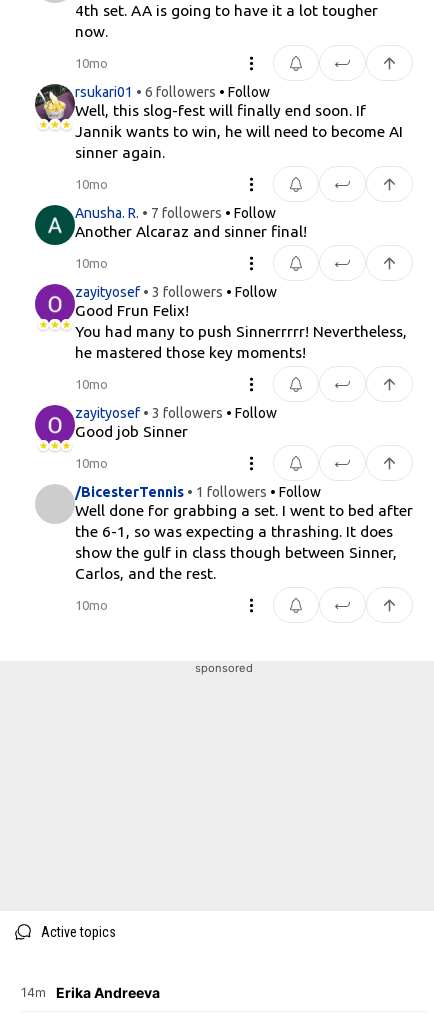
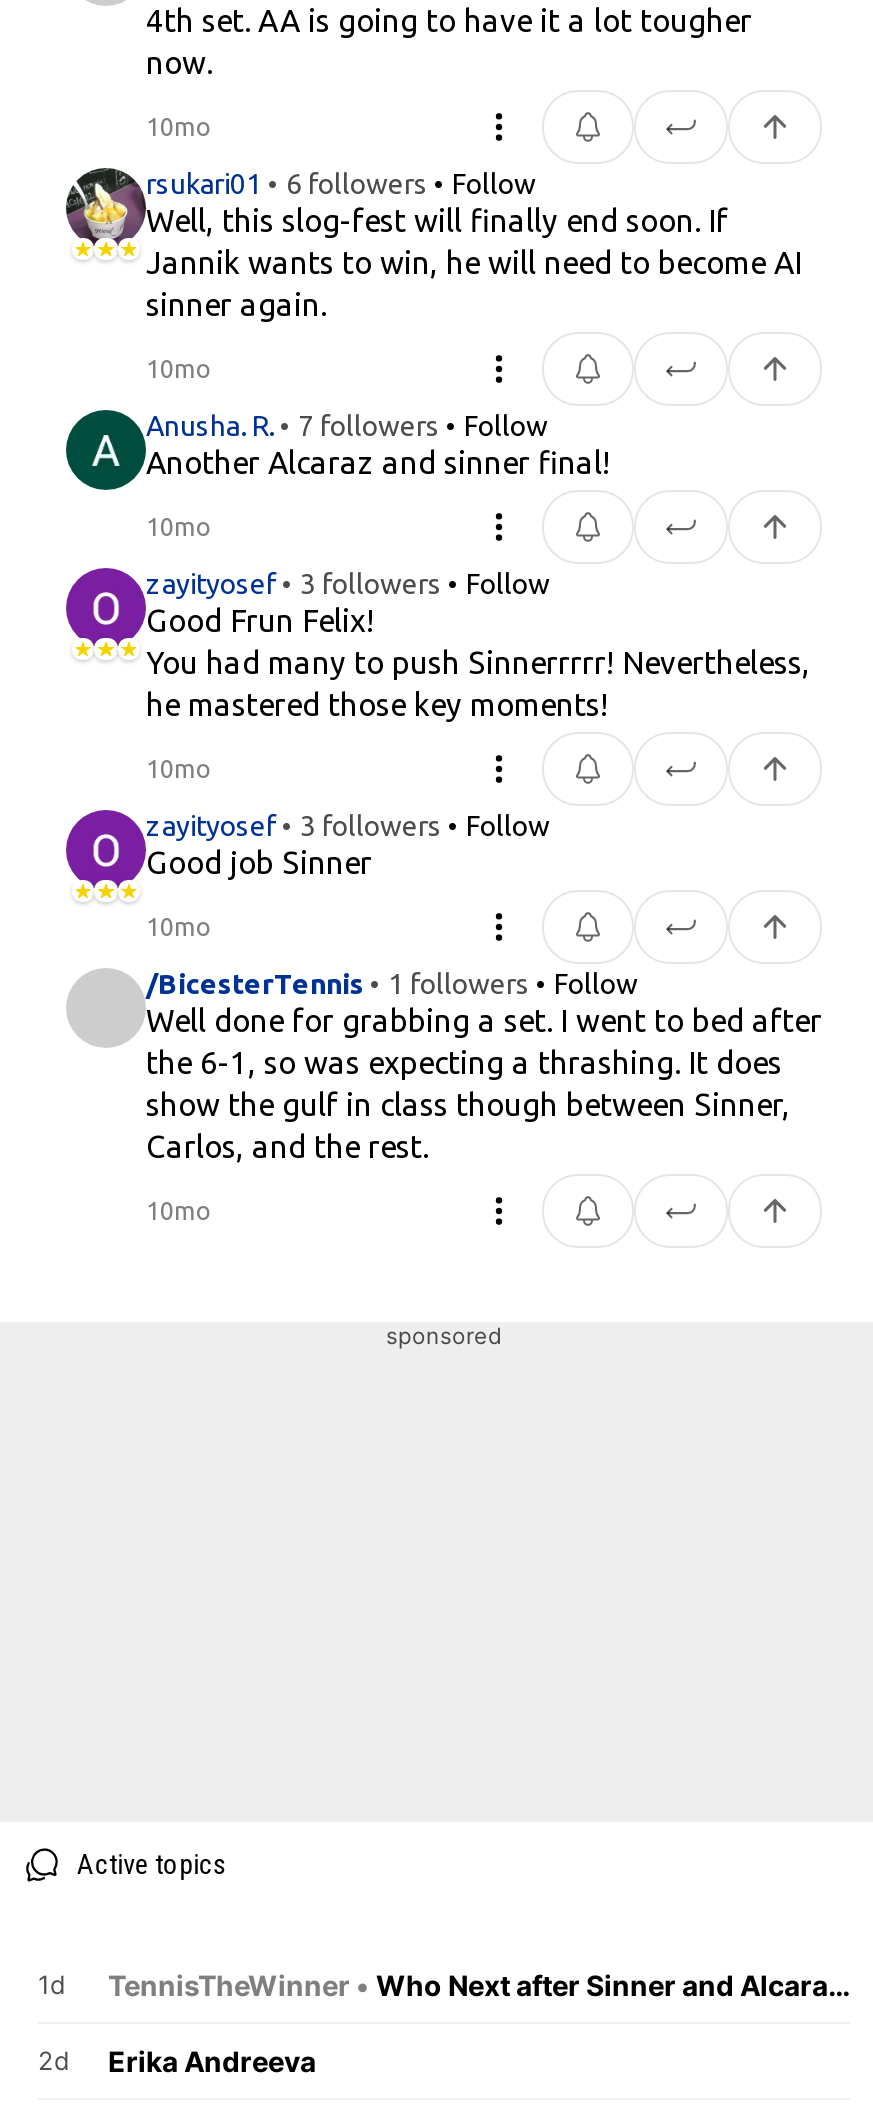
[21,985,46,1000] 14m -> [38,1968,828,2075] 1d | TennisTheWinner • Who Next after Sinner and Alcaraz? | 2d

